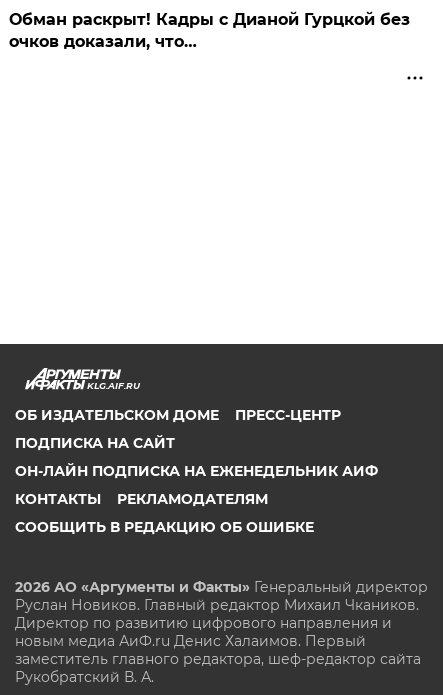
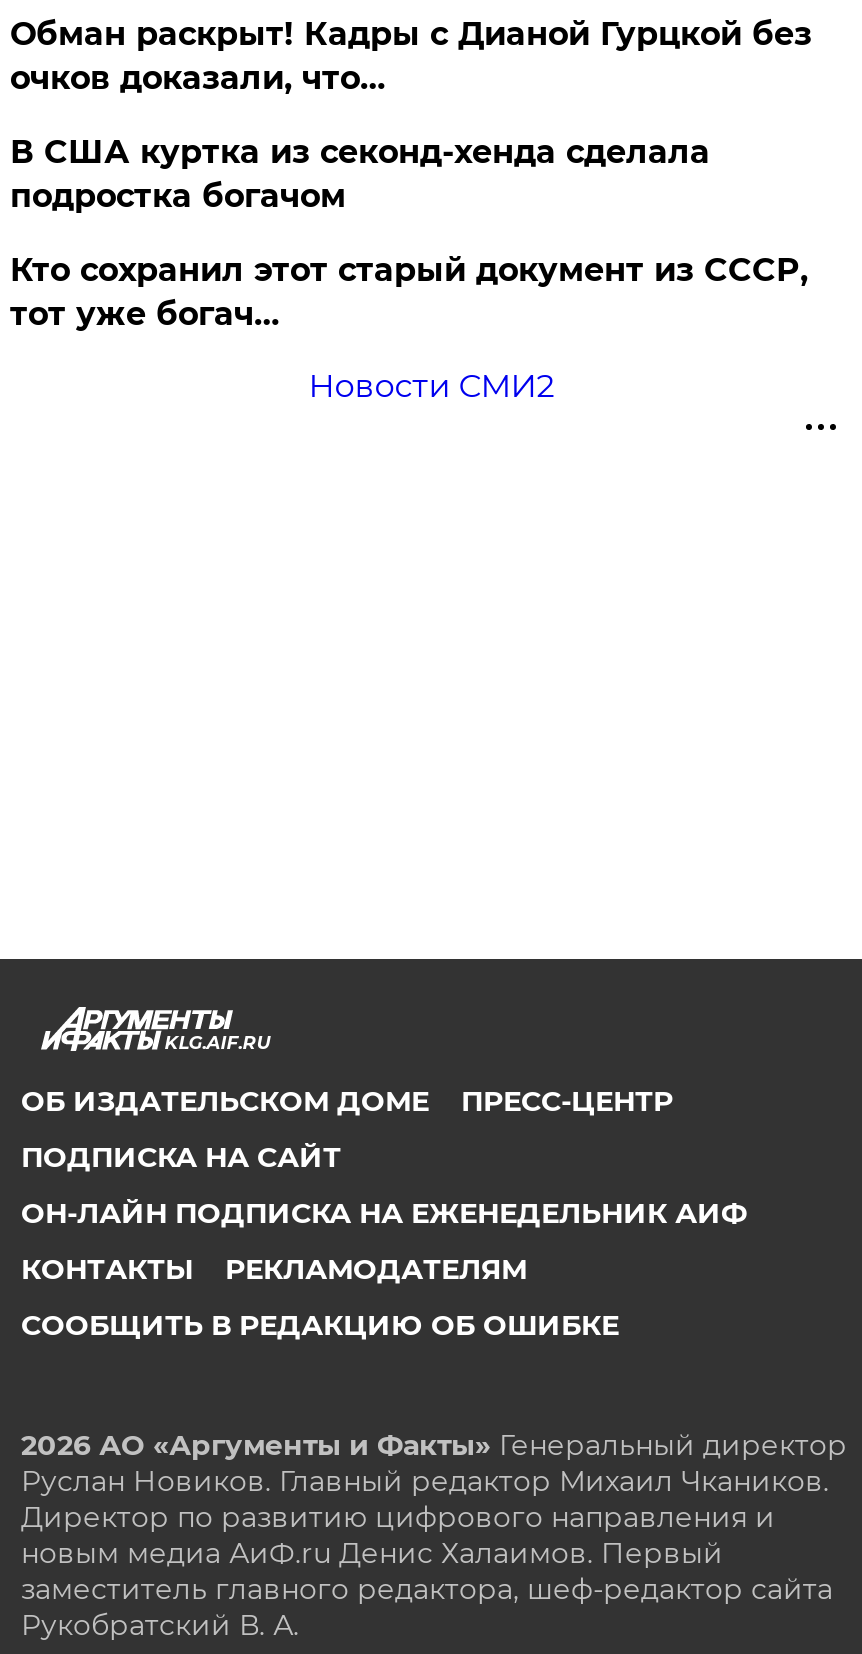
none -> [10,133,808,405] В США куртка из секонд-хенда сделала | подростка богачом | Кто сохранил этот старый документ из СССР, | тот уже богач… | Новости СМИ2

